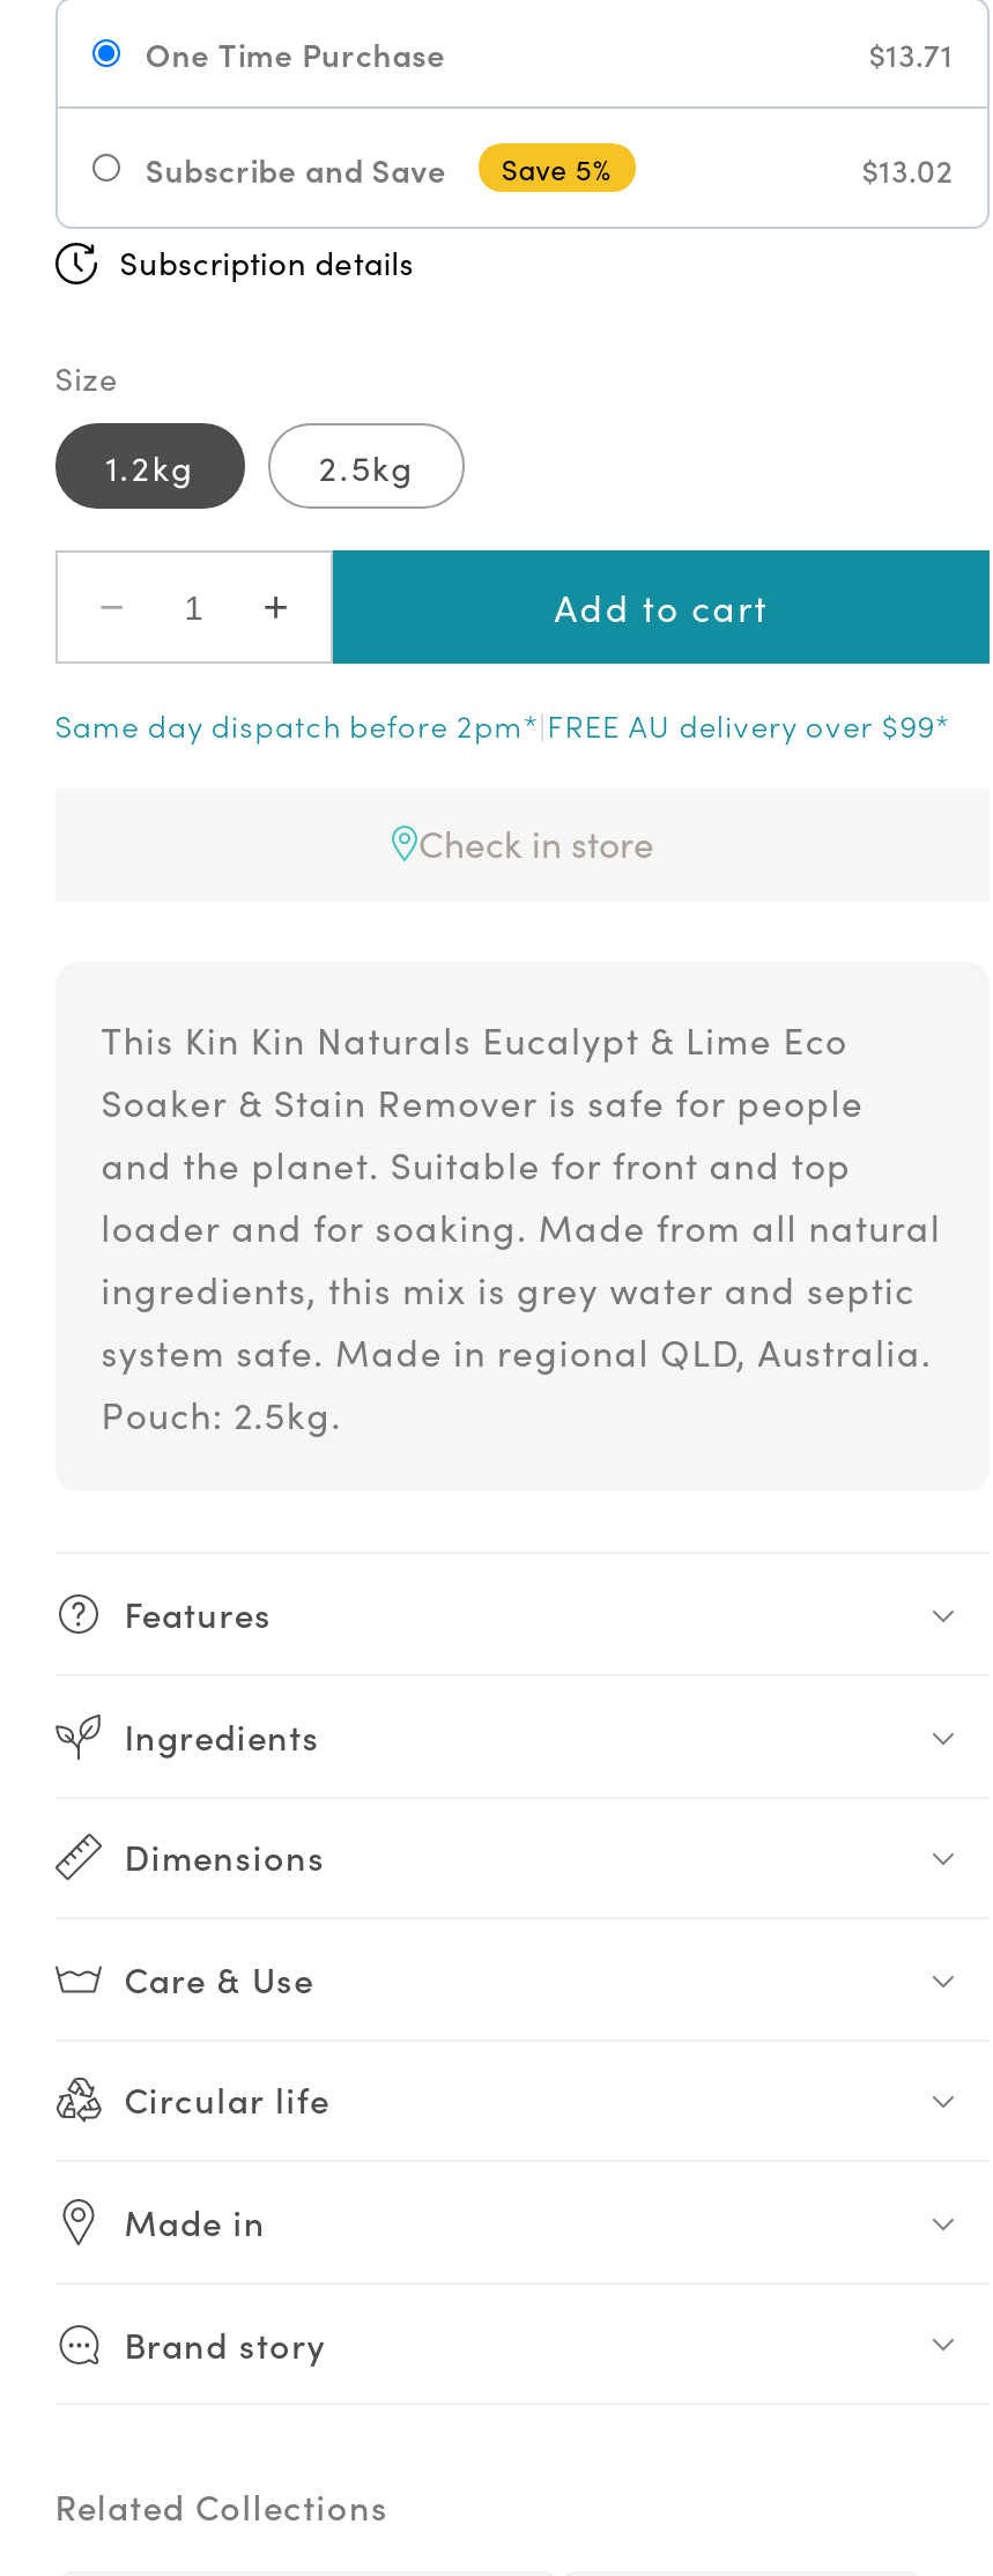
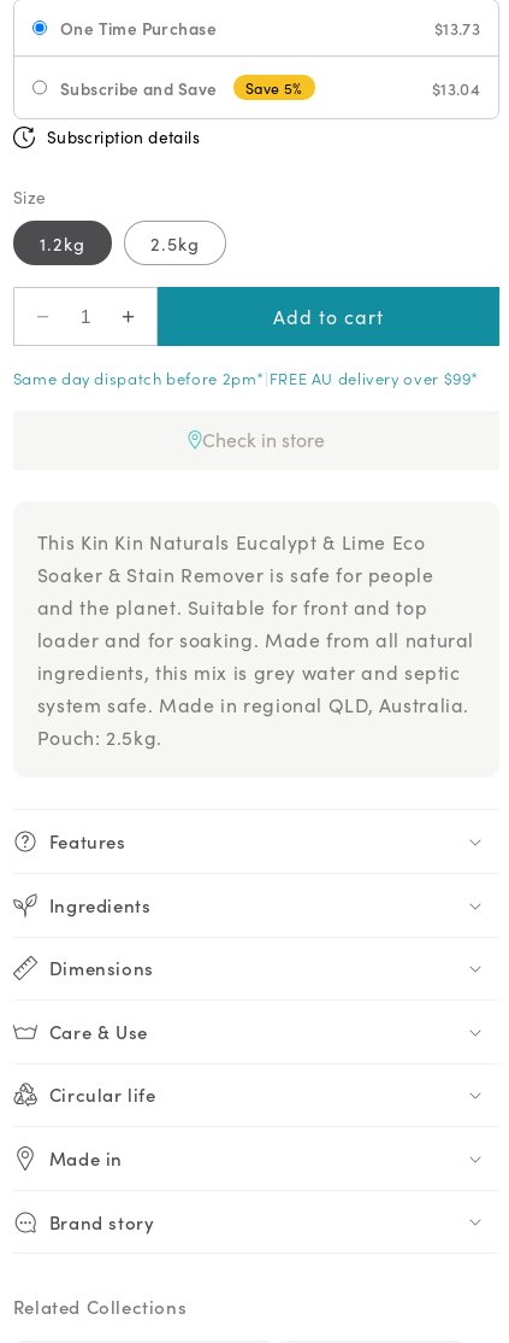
[869,30,953,76] $13.71 -> [434,16,480,40] $13.73
[862,145,953,191] $13.02 -> [432,75,480,100] $13.04

